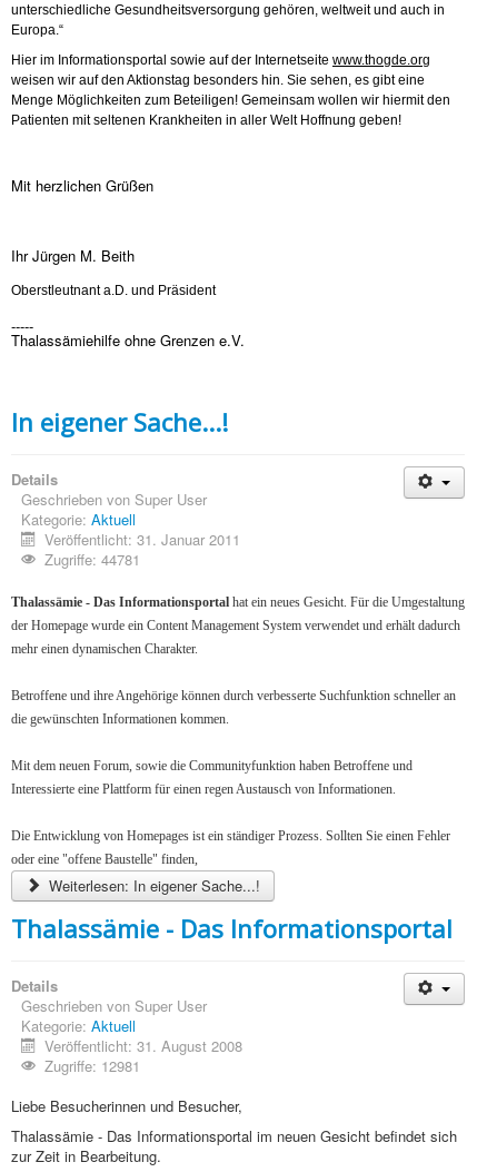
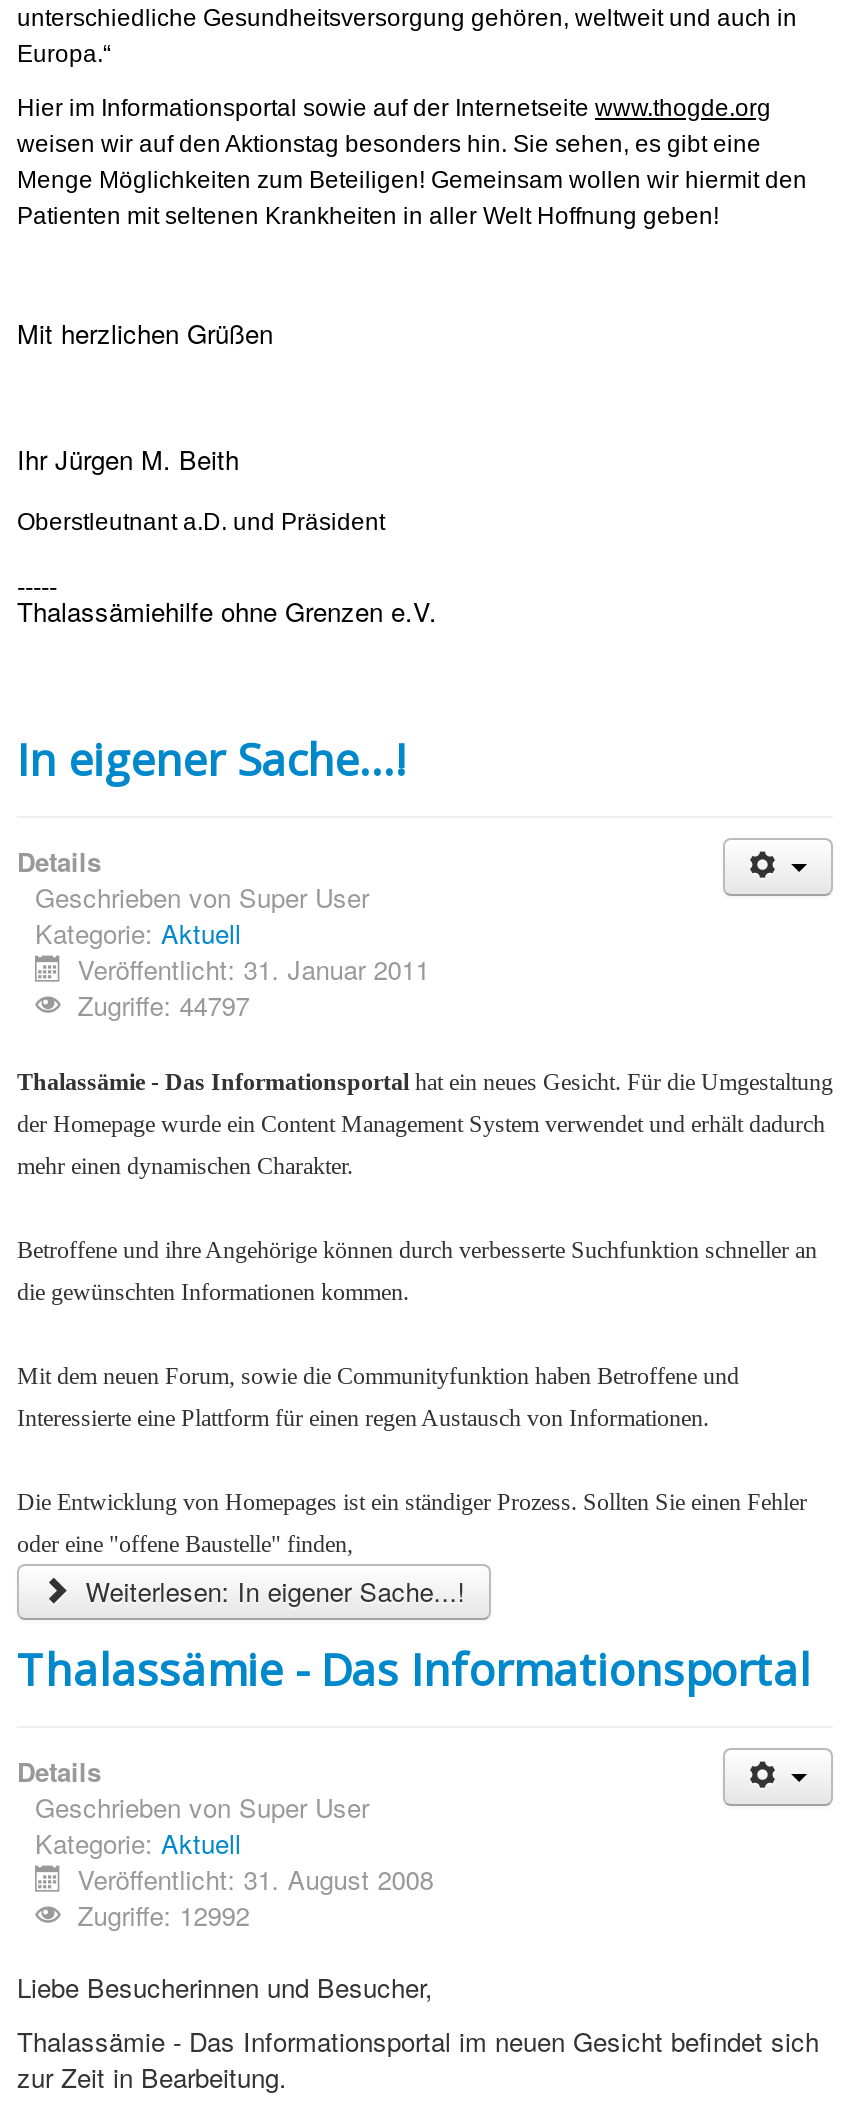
[45,549,140,570] Zugriffe: 44781 -> [77,986,249,1024] Zugriffe: 44797
[45,1055,140,1077] Zugriffe: 12981 -> [77,1896,249,1934] Zugriffe: 12992

